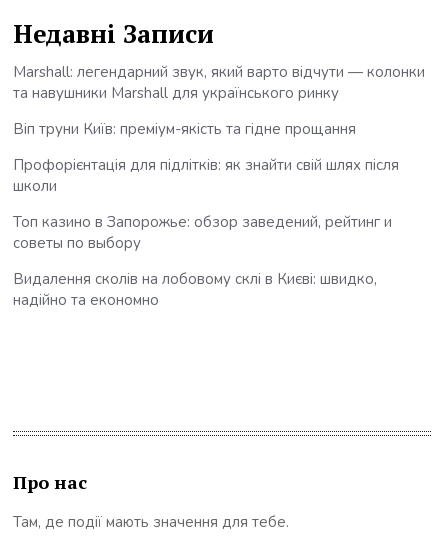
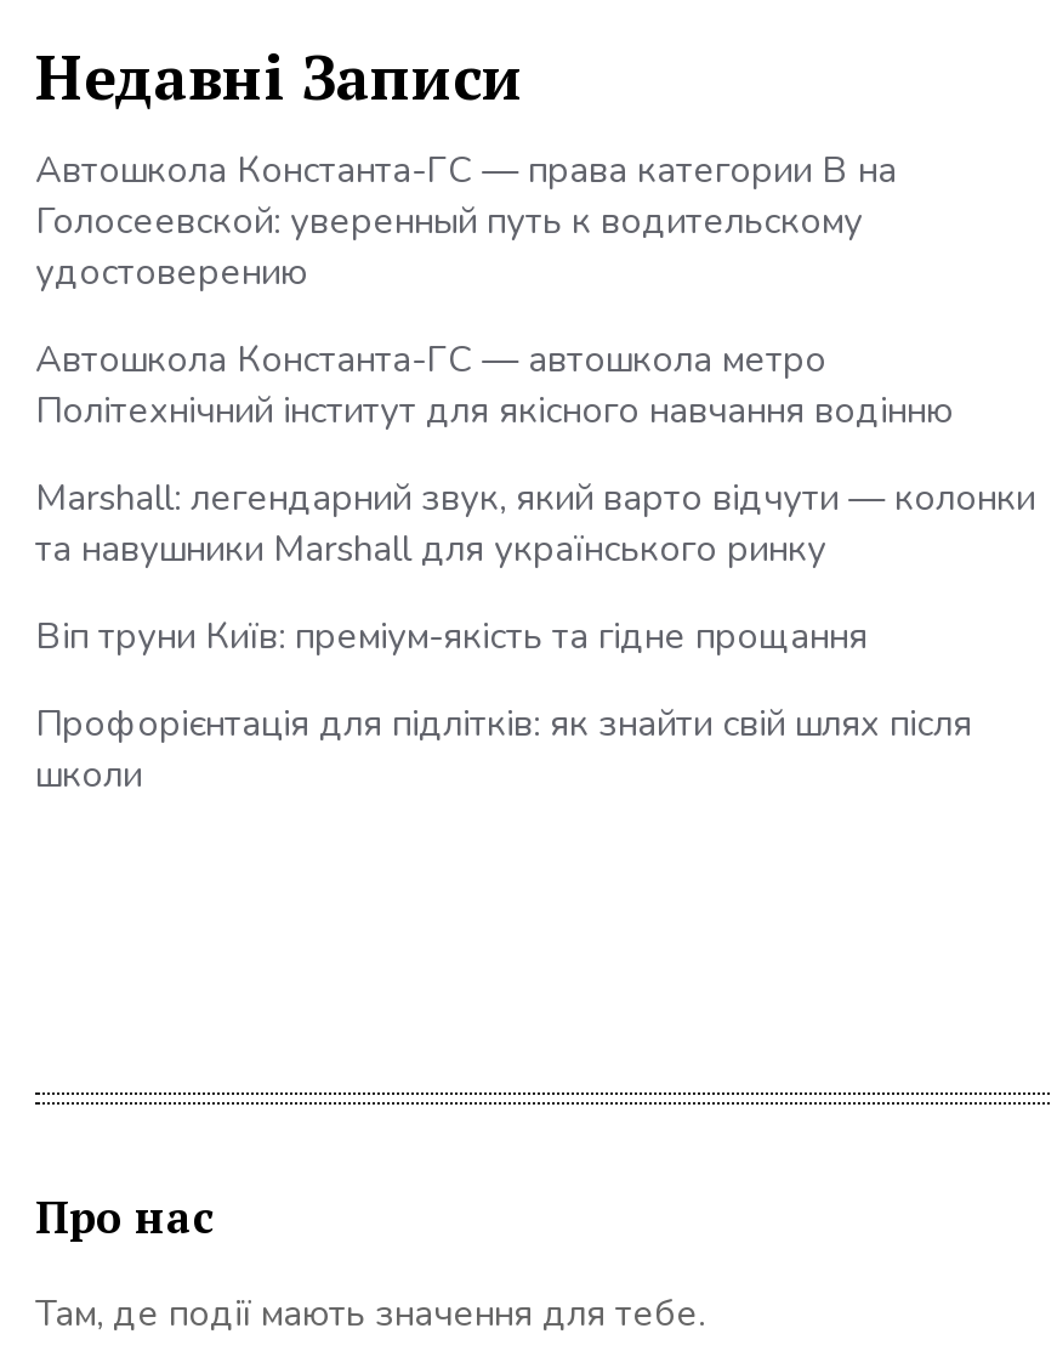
none -> [35,145,953,434] Автошкола Константа-ГС — права категории В на | Голосеевской: уверенный путь к водительскому | удостоверению | Автошкола Константа-ГС — автошкола метро | Політехнічний інститут для якісного навчання водінню
moved [13,62,425,196] -> [35,473,1035,798]: Marshall: легендарний звук, який варто відчути — колонки | та навушники Marshall для українського ринку | Віп труни Київ: преміум-якість та гідне прощання | Профорієнтація для підлітків: як знайти свій шлях після | школи
[13,212,392,310] Топ казино в Запорожье: обзор заведений, рейтинг и | советы по выбору | Видалення сколів на лобовому склі в Києві: швидко, | надійно та економно -> none

